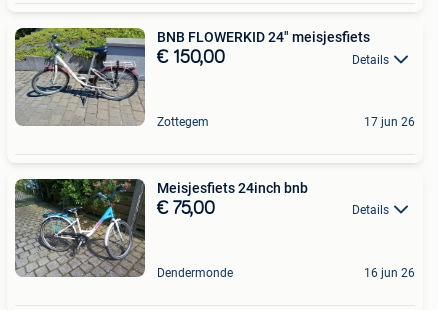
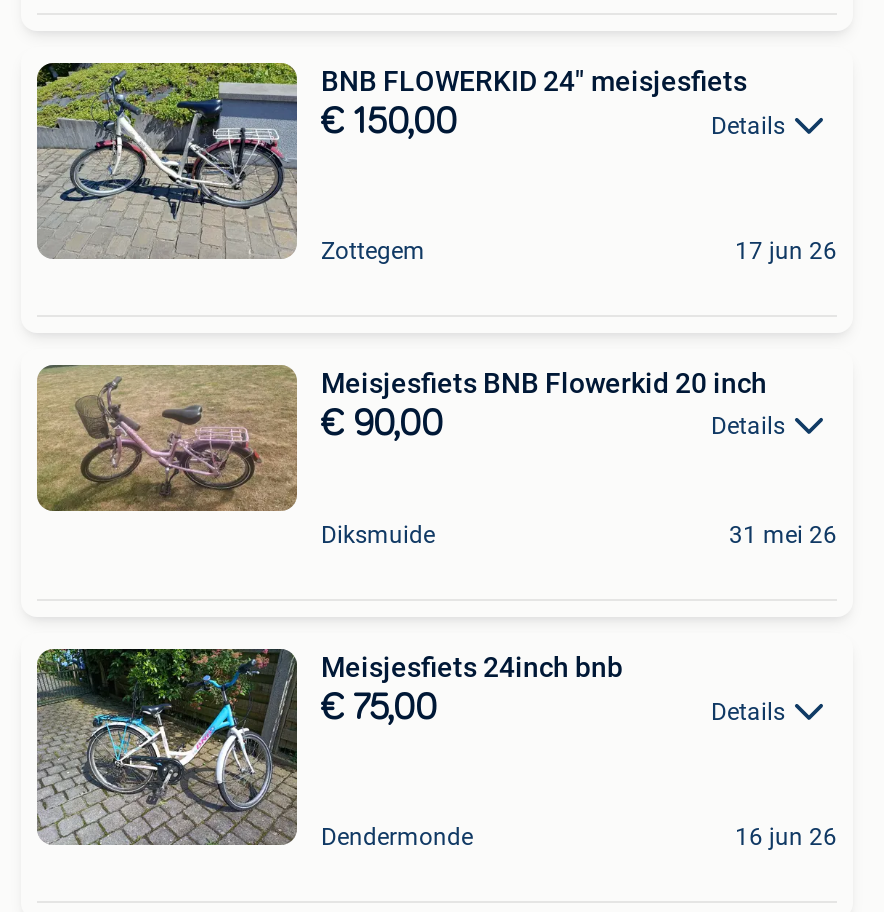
none -> [37,363,785,543] [image] | Meisjesfiets BNB Flowerkid 20 inch | € 90,00 | Details
none -> [321,521,837,549] Diksmuide | 31 mei 26

